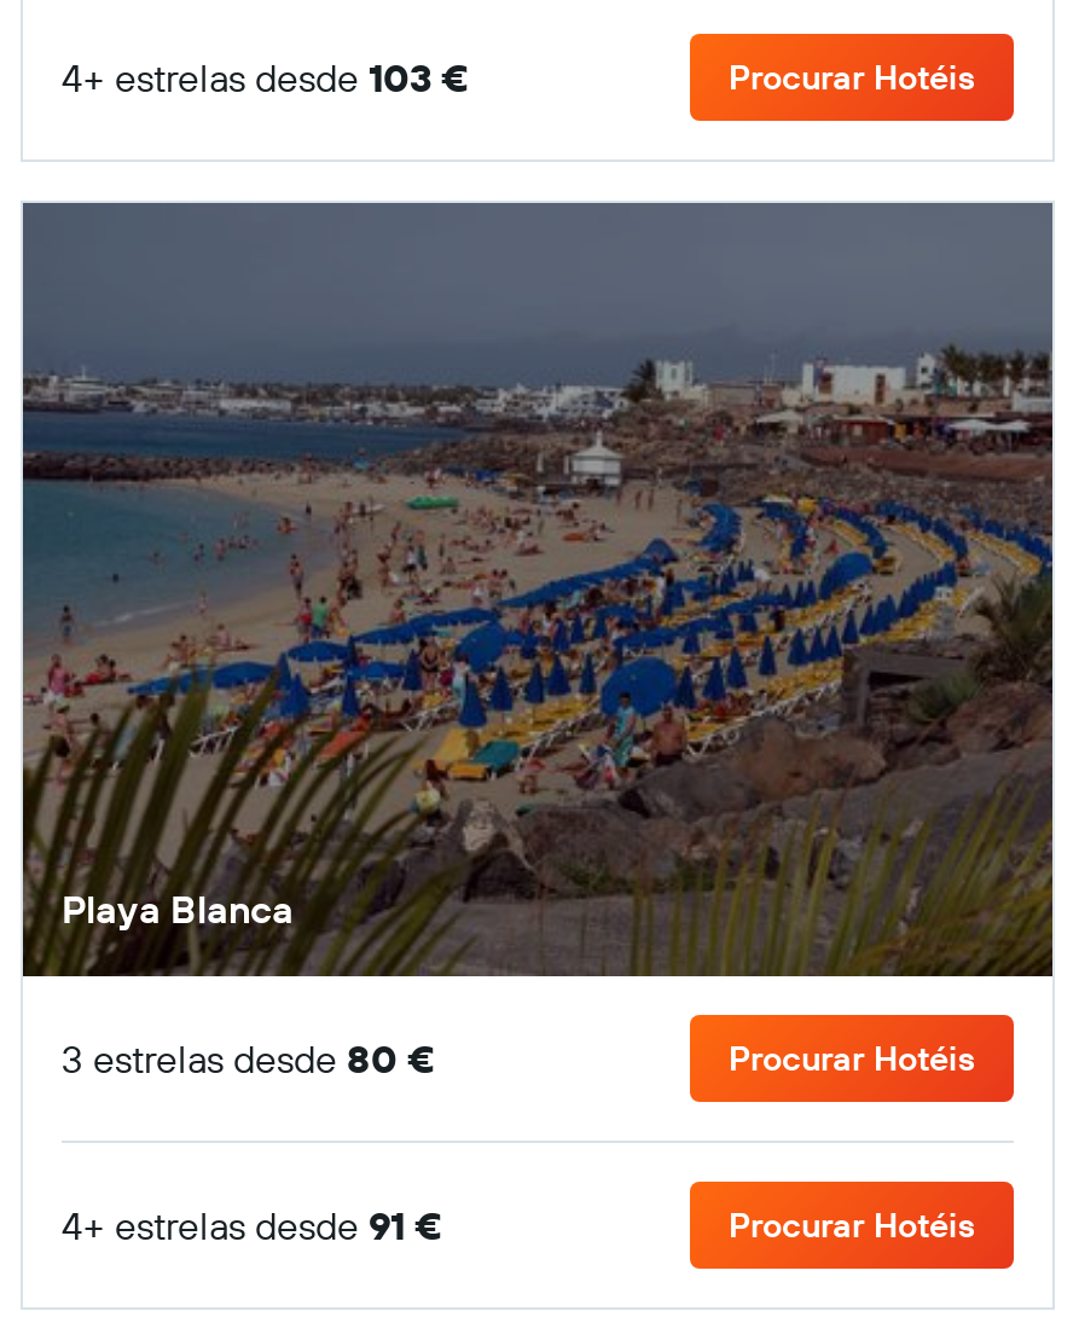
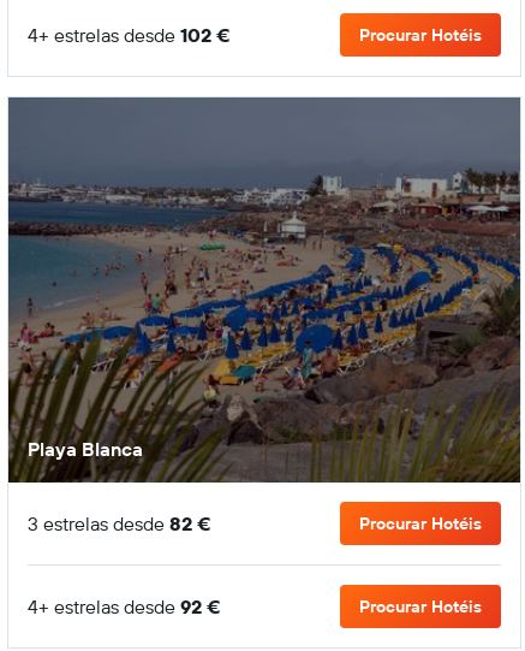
[62,53,468,101] 4+ estrelas desde 103 € -> [28,23,229,47] 4+ estrelas desde 102 €
[62,1033,434,1081] 3 estrelas desde 80 € -> [28,511,210,535] 3 estrelas desde 82 €
[62,1200,441,1248] 4+ estrelas desde 91 € -> [28,594,220,618] 4+ estrelas desde 92 €

